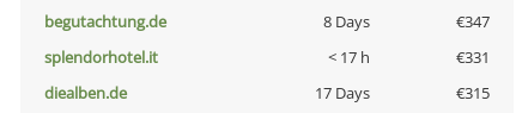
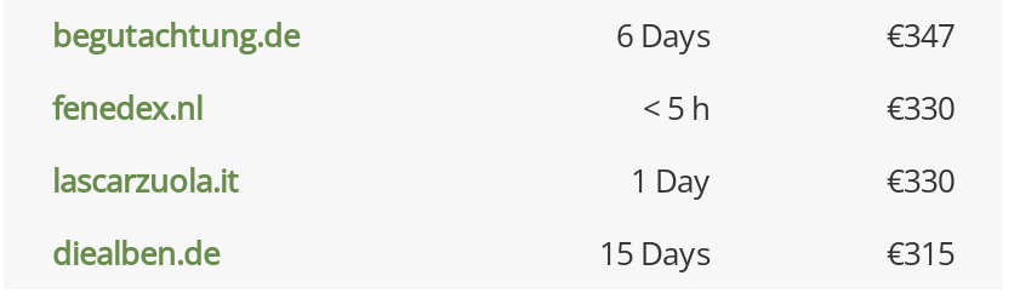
[323,11,369,32] 8 Days -> [616,13,711,57] 6 Days
[44,46,490,68] splendorhotel.it | < 17 h | €331 -> [52,86,955,202] fenedex.nl | < 5 h | €330 | lascarzuola.it | 1 Day | €330
[314,82,369,103] 17 Days -> [599,231,711,275] 15 Days

